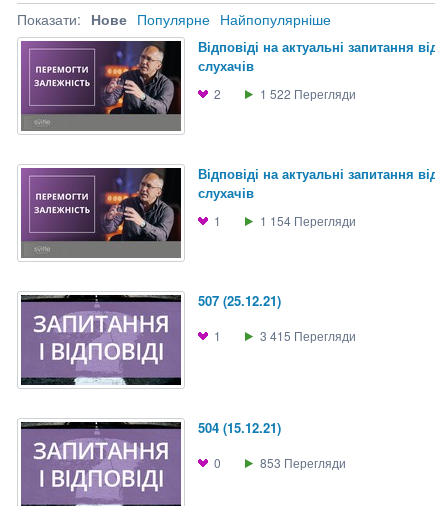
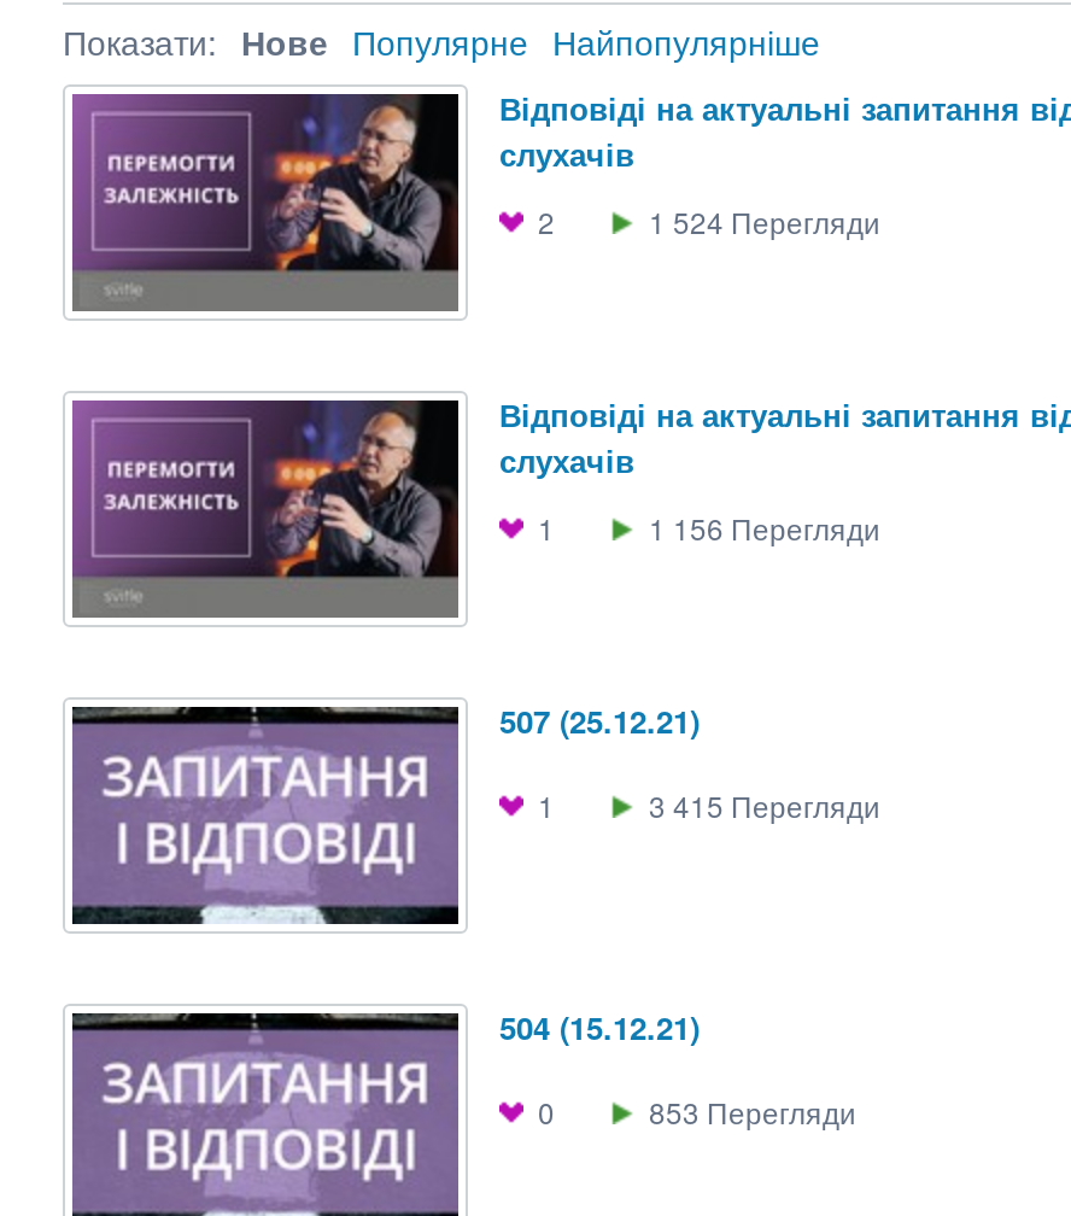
[260,85,356,102] 1 522 Перегляди -> [649,201,880,242] 1 524 Перегляди
[260,212,356,229] 1 154 Перегляди -> [649,507,880,548] 1 156 Перегляди

